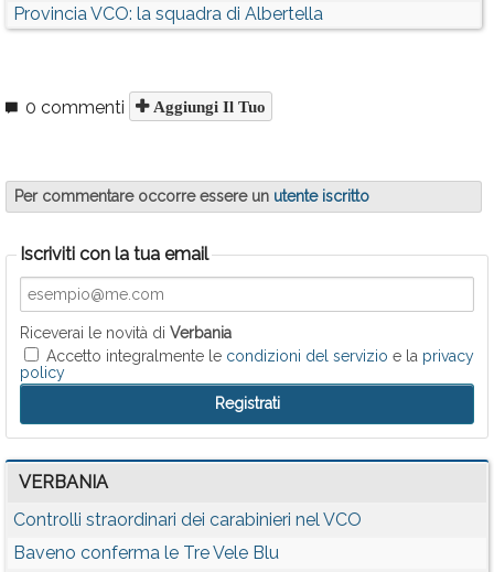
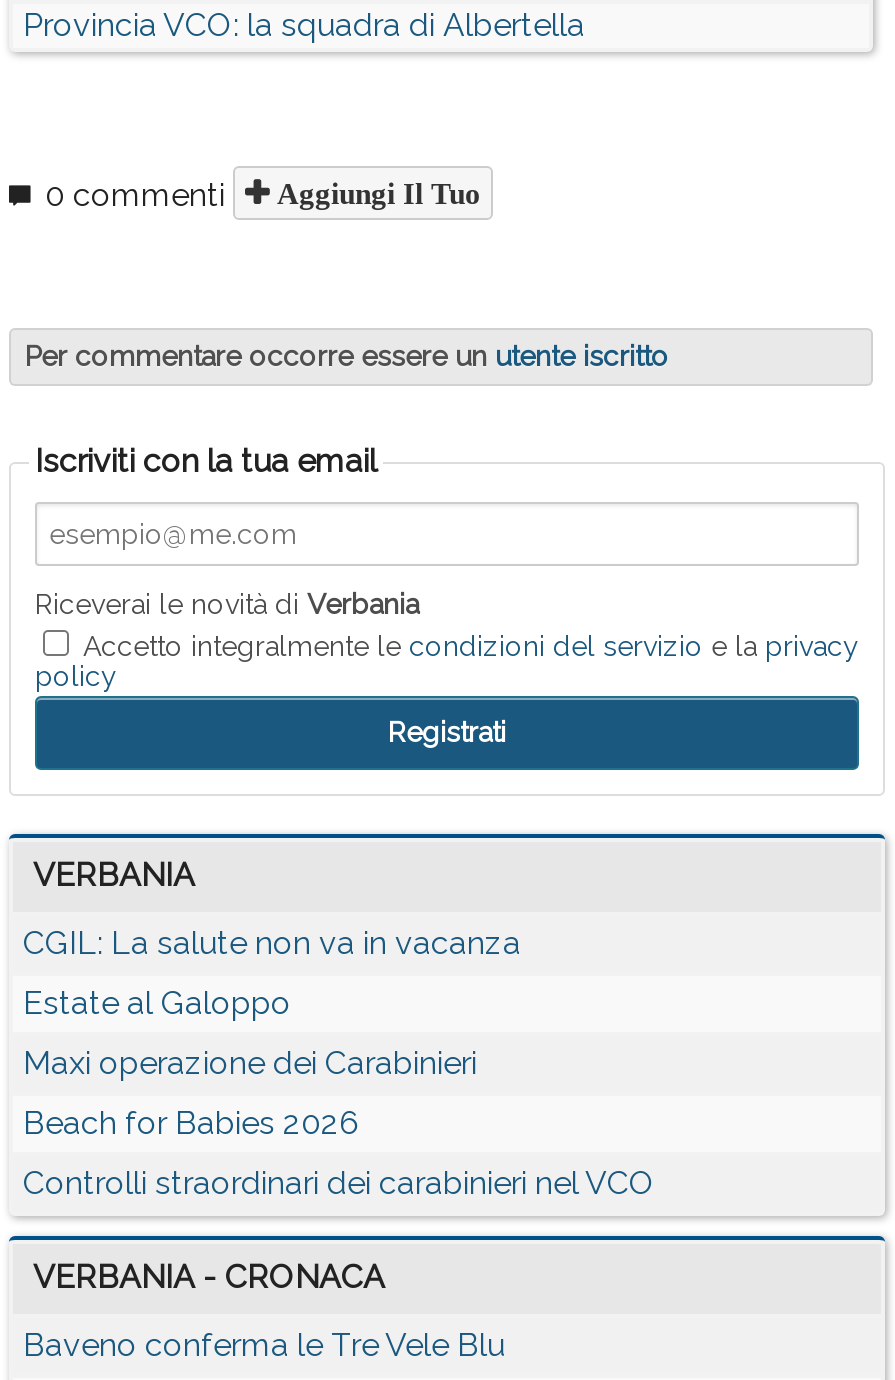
none -> [23,925,521,1143] CGIL: La salute non va in vacanza | Estate al Galoppo | Maxi operazione dei Carabinieri | Beach for Babies 2026
none -> [33,1259,385,1297] VERBANIA - CRONACA

